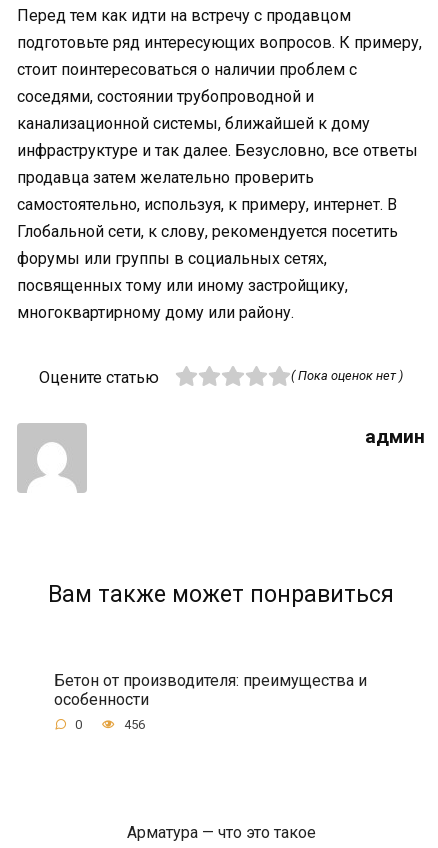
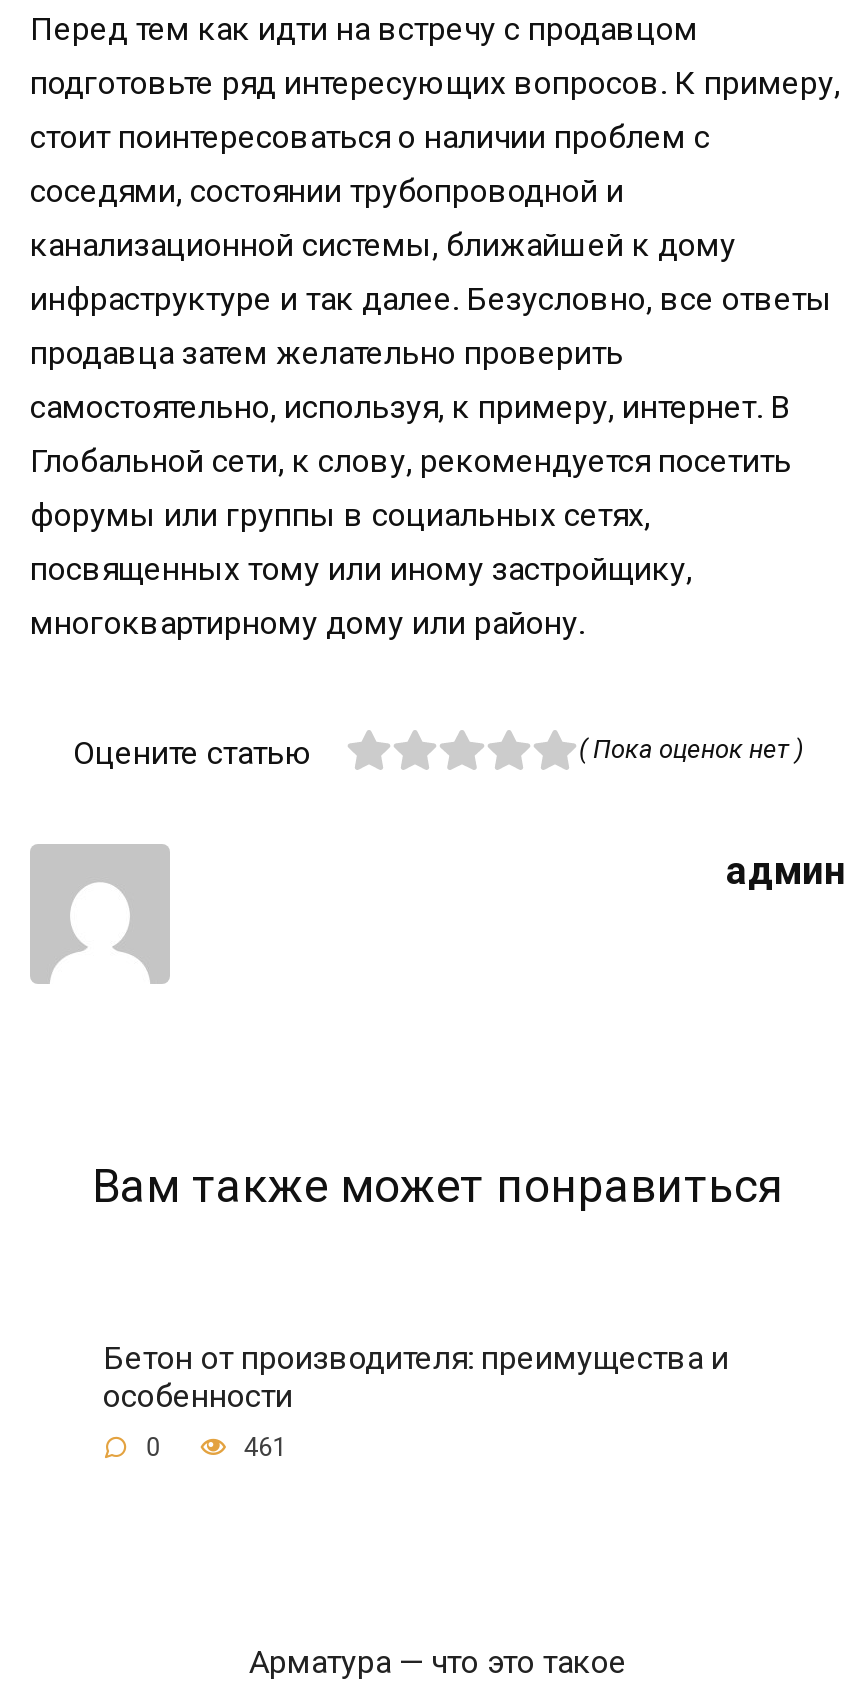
[124,717,145,732] 456 -> [244,1432,286,1462] 461

